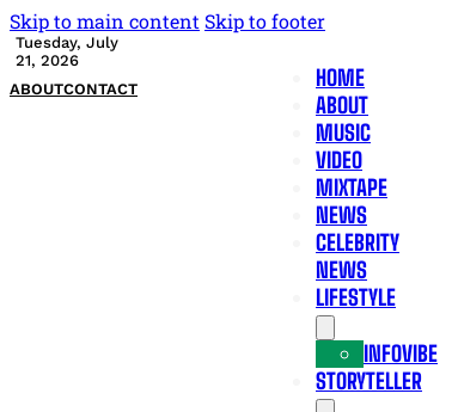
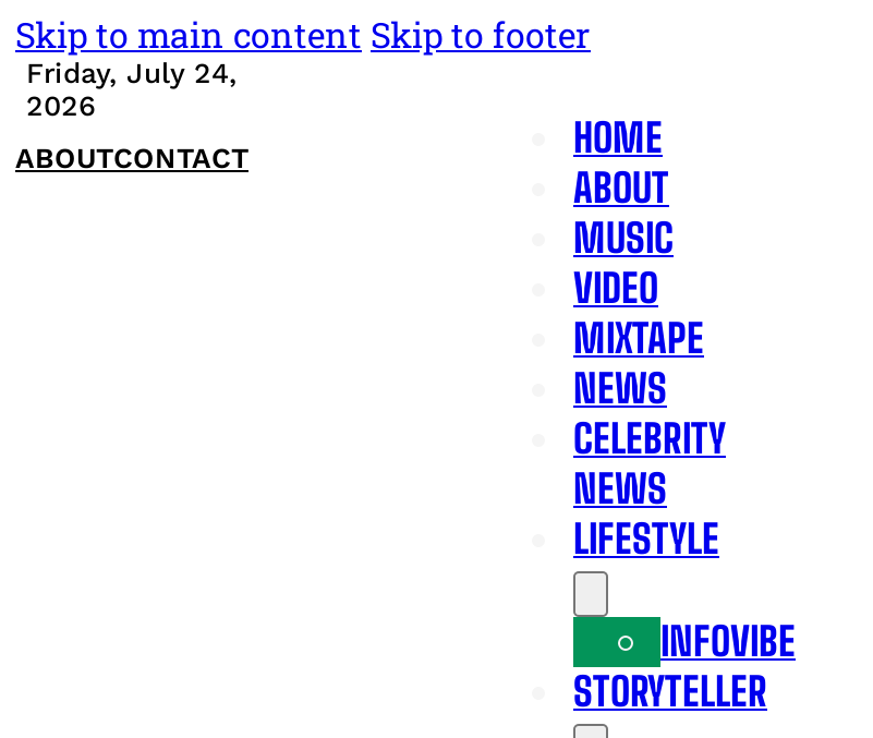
[16,33,118,69] Tuesday, July | 21, 2026 -> [26,57,238,122] Friday, July 24, | 2026

